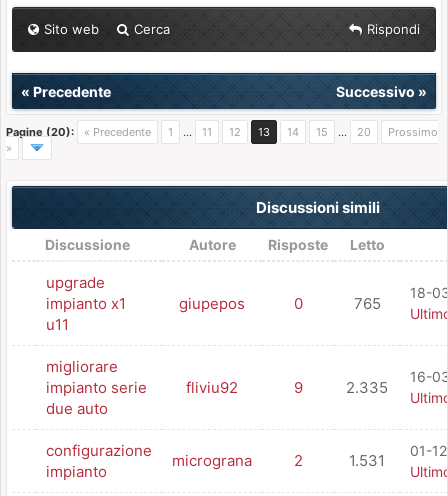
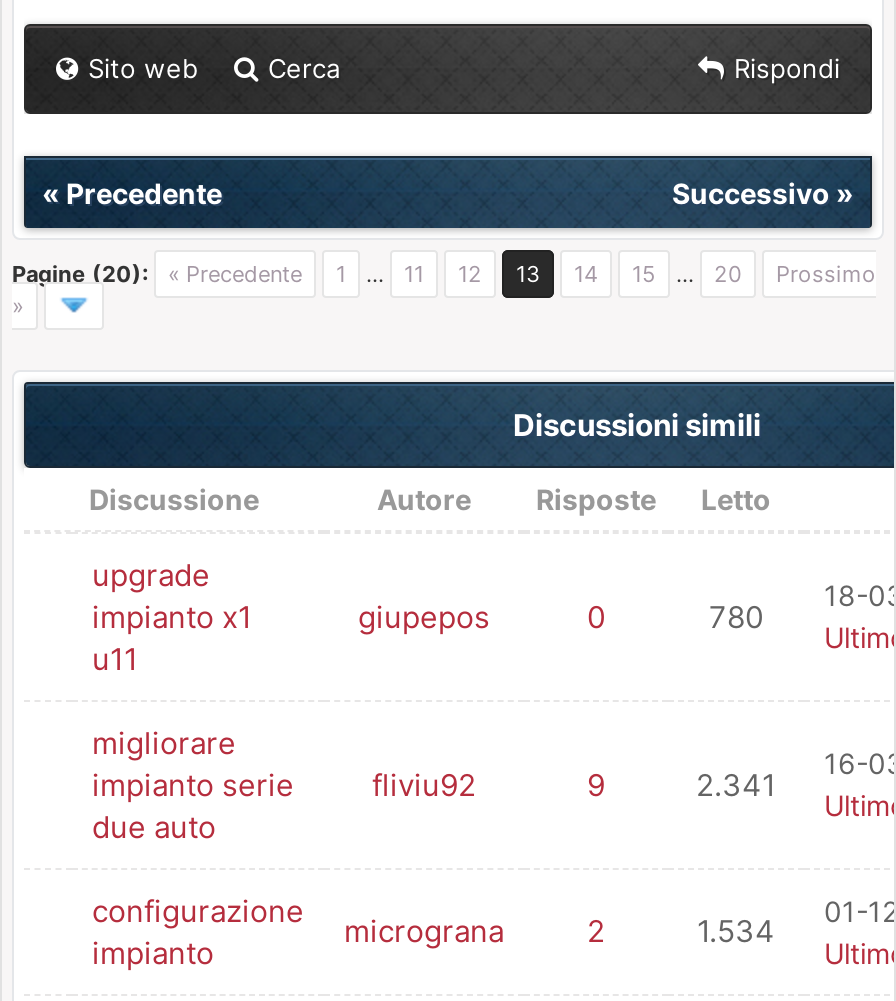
[353,294,380,313] 765 -> [709,598,763,636] 780
[346,378,388,397] 2.335 -> [696,766,776,804] 2.341
[349,451,385,470] 1.531 -> [697,912,775,950] 1.534

